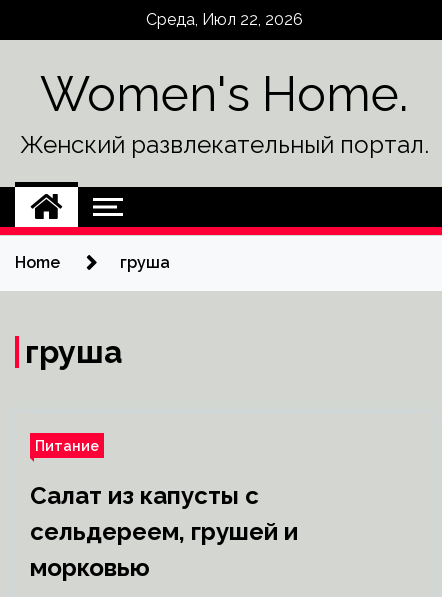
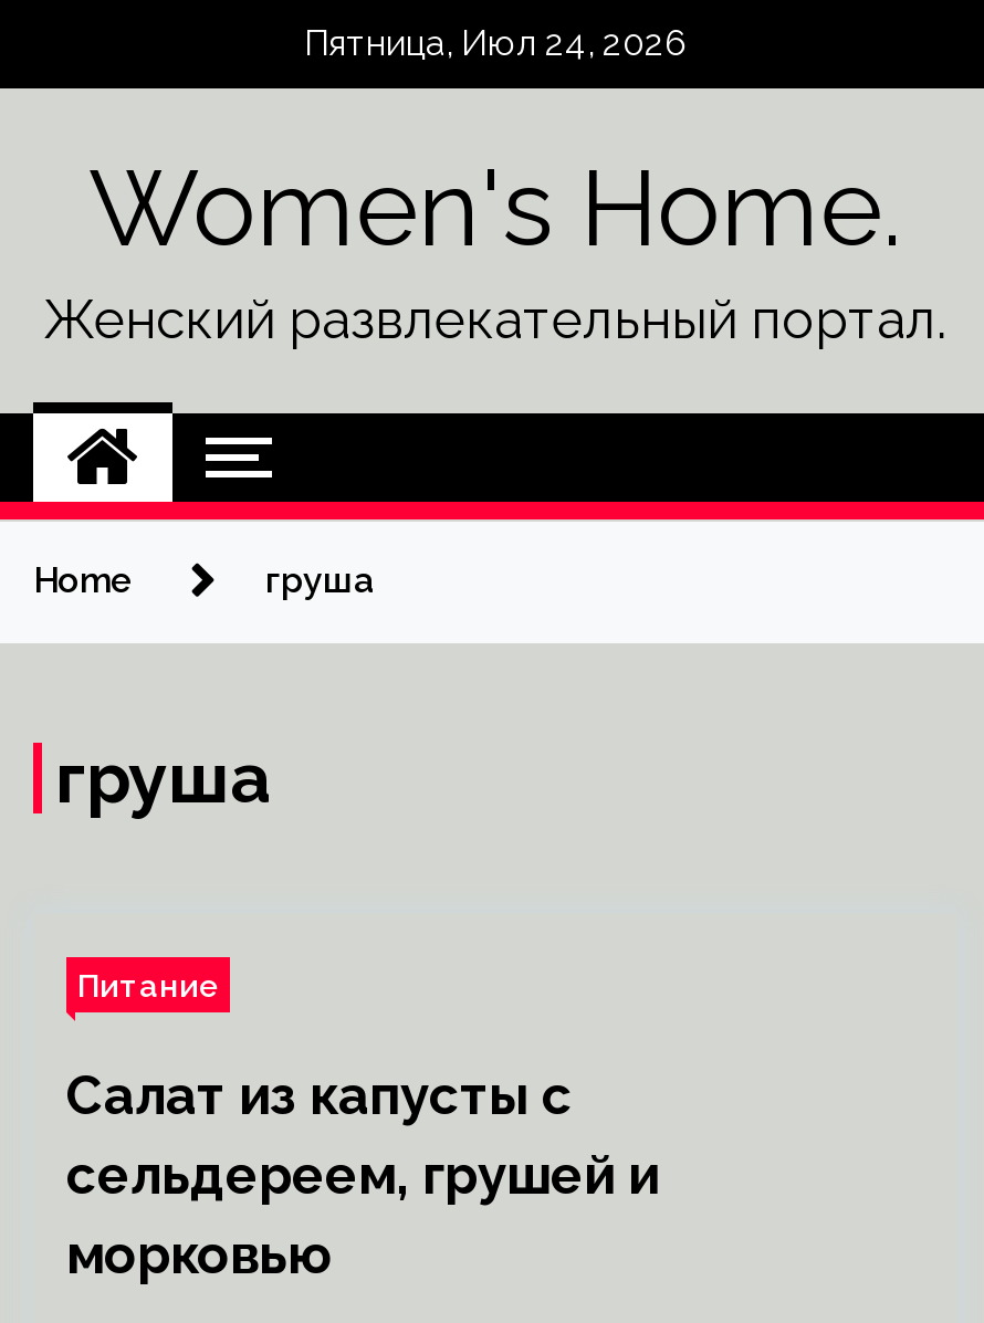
[145,10,302,29] Среда, Июл 22, 2026 -> [304,22,687,64] Пятница, Июл 24, 2026

